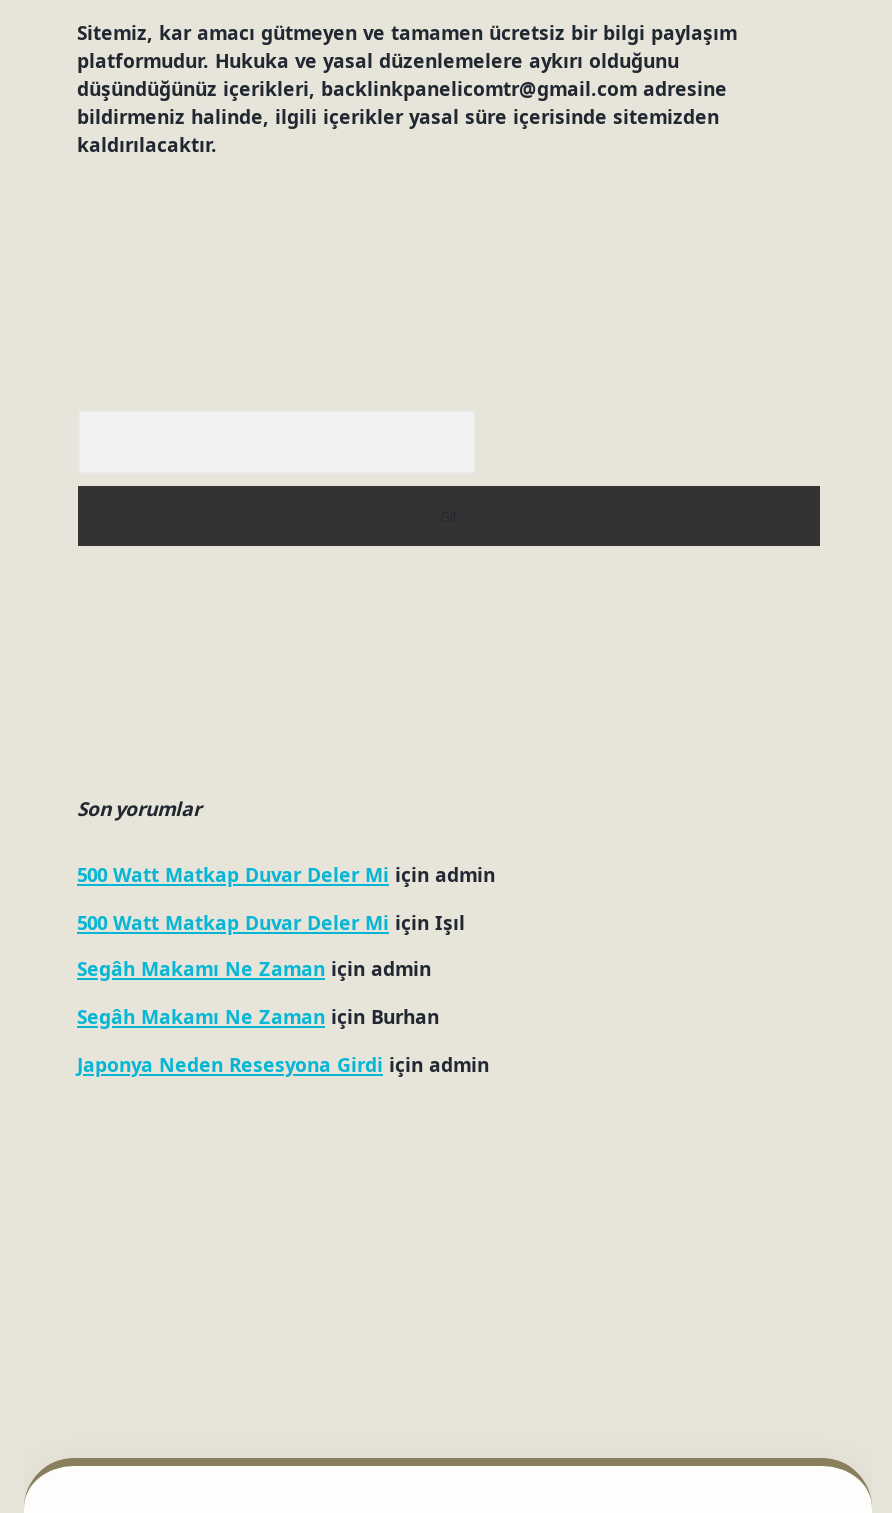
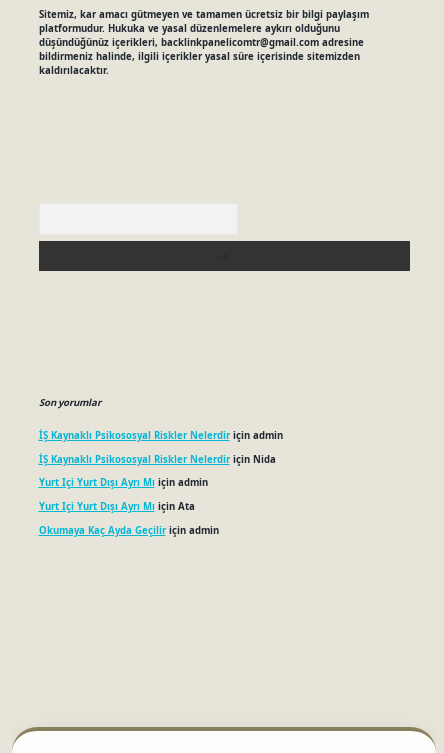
[77,862,495,888] 500 Watt Matkap Duvar Deler Mi için admin -> [38,429,282,442] İŞ Kaynaklı Psikososyal Riskler Nelerdir için admin
[77,910,465,936] 500 Watt Matkap Duvar Deler Mi için Işıl -> [38,453,275,466] İŞ Kaynaklı Psikososyal Riskler Nelerdir için Nida
[77,957,431,983] Segâh Makamı Ne Zaman için admin -> [38,476,207,489] Yurt Içi Yurt Dışı Ayrı Mı için admin
[77,1004,439,1030] Segâh Makamı Ne Zaman için Burhan -> [38,500,194,513] Yurt Içi Yurt Dışı Ayrı Mı için Ata
[77,1051,489,1077] Japonya Neden Resesyona Girdi için admin -> [38,523,218,536] Okumaya Kaç Ayda Geçilir için admin

